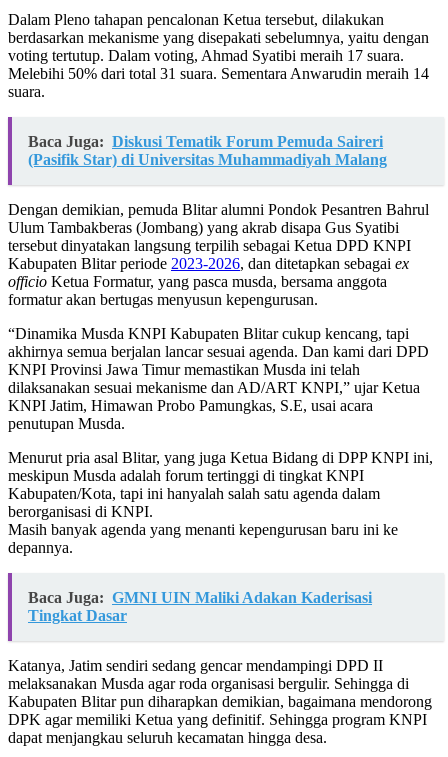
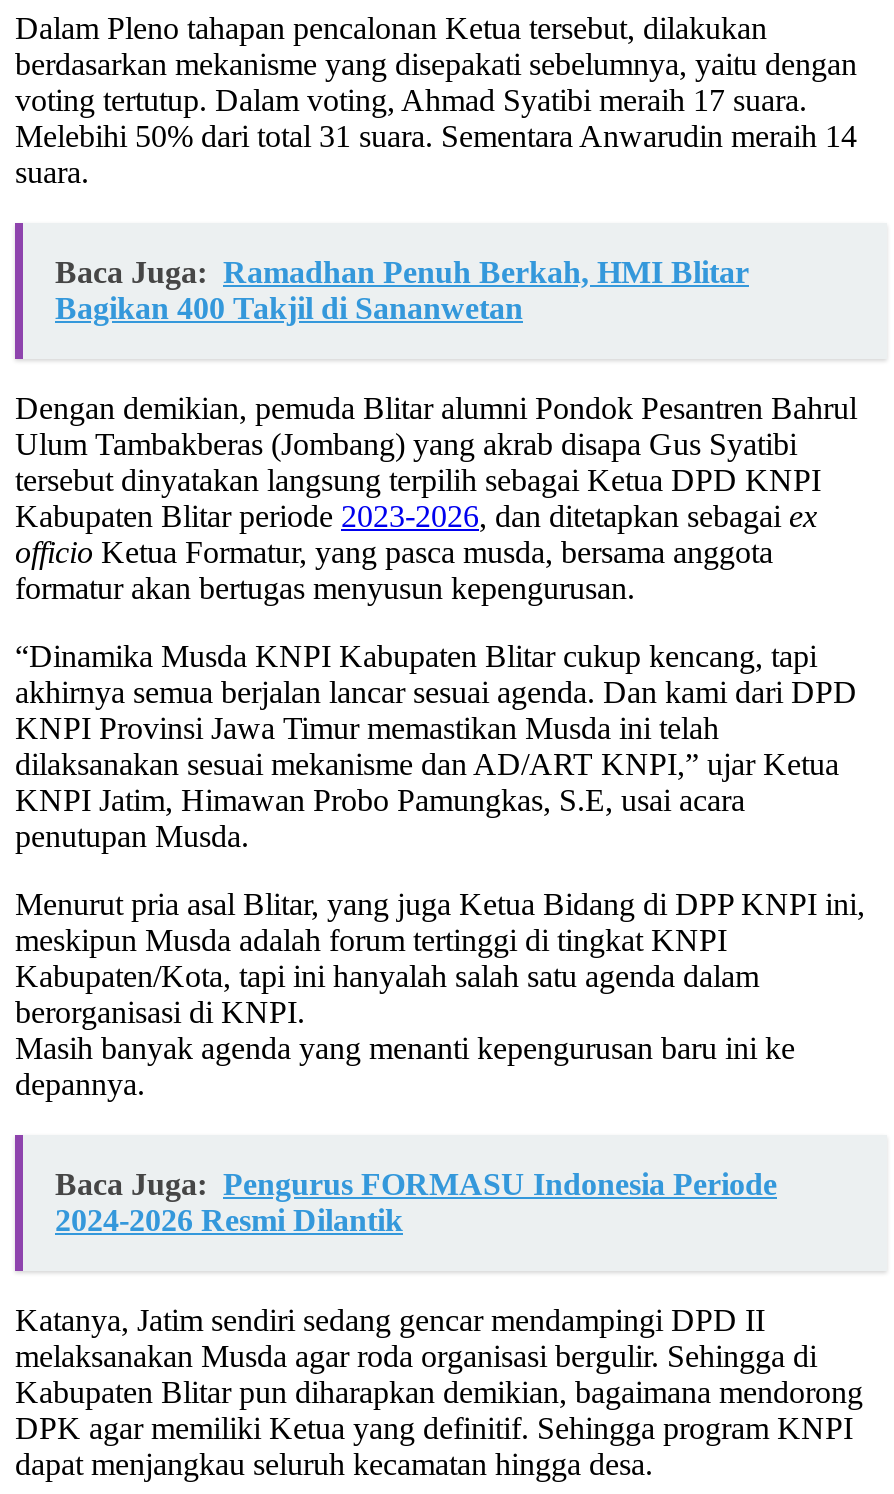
[28,133,387,168] Baca Juga: Diskusi Tematik Forum Pemuda Saireri | (Pasifik Star) di Universitas Muhammadiyah Malang -> [55,256,749,326] Baca Juga: Ramadhan Penuh Berkah, HMI Blitar | Bagikan 400 Takjil di Sananwetan
[28,589,372,624] Baca Juga: GMNI UIN Maliki Adakan Kaderisasi | Tingkat Dasar -> [55,1168,777,1238] Baca Juga: Pengurus FORMASU Indonesia Periode | 2024-2026 Resmi Dilantik

